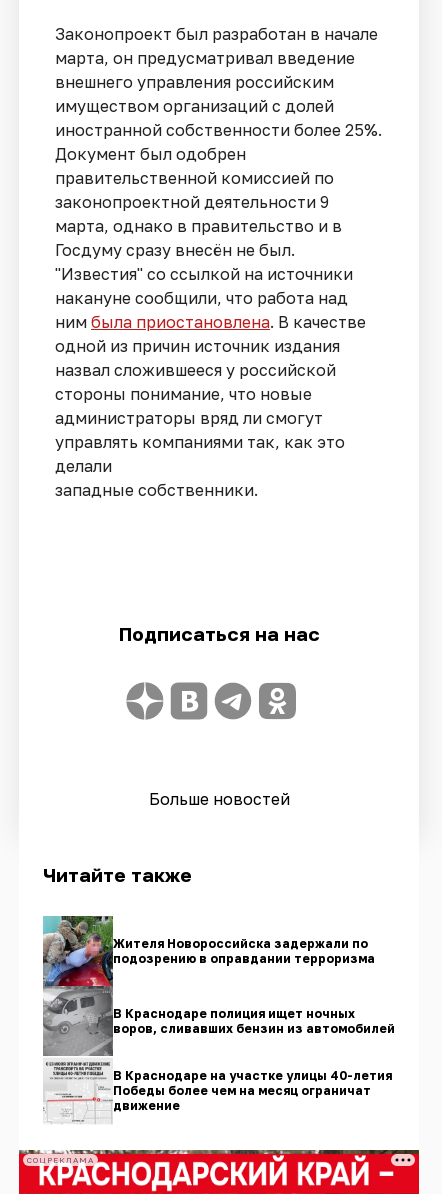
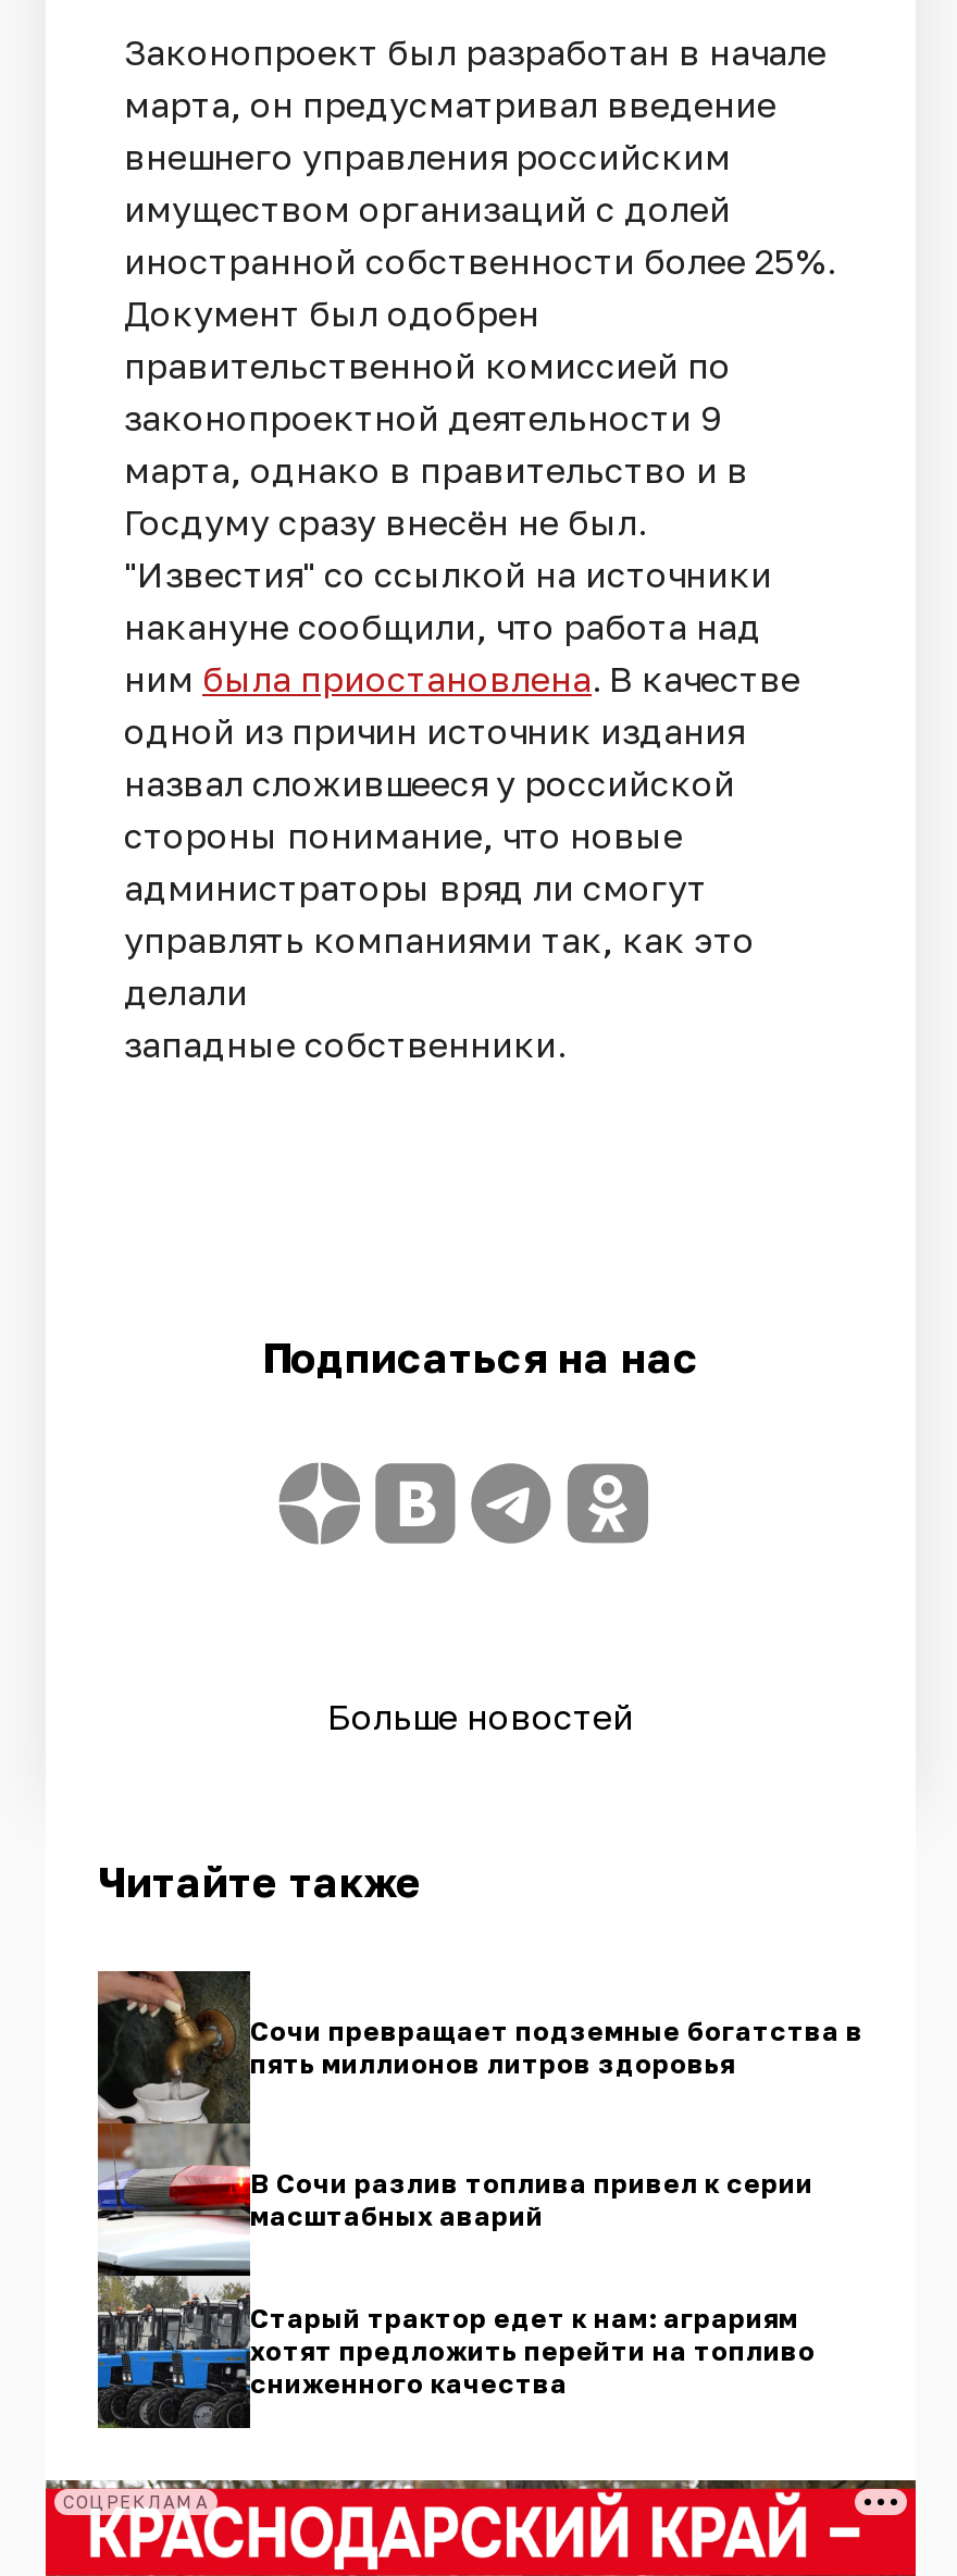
[42,915,375,1126] [image] | Жителя Новороссийска задержали по | подозрению в оправдании терроризма -> [96,1969,863,2430] [image] | Сочи превращает подземные богатства в | пять миллионов литров здоровья
[113,1006,395,1036] В Краснодаре полиция ищет ночных | воров, сливавших бензин из автомобилей -> [250,2167,813,2232] В Сочи разлив топлива привел к серии | масштабных аварий
[113,1068,392,1113] В Краснодаре на участке улицы 40-летия | Победы более чем на месяц ограничат | движение -> [250,2303,816,2400] Старый трактор едет к нам: аграриям | хотят предложить перейти на топливо | сниженного качества

